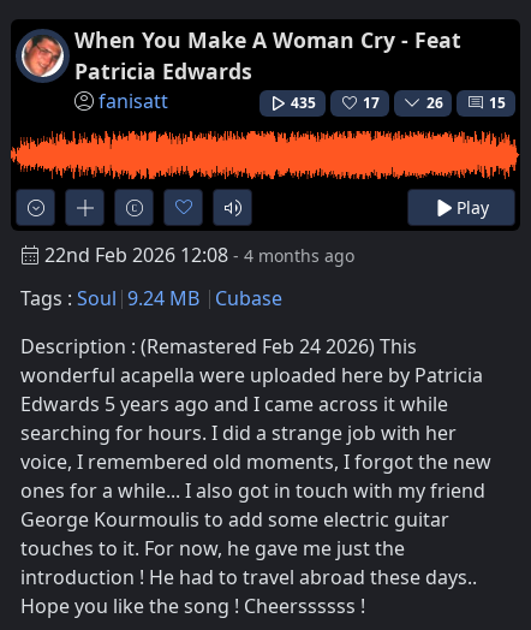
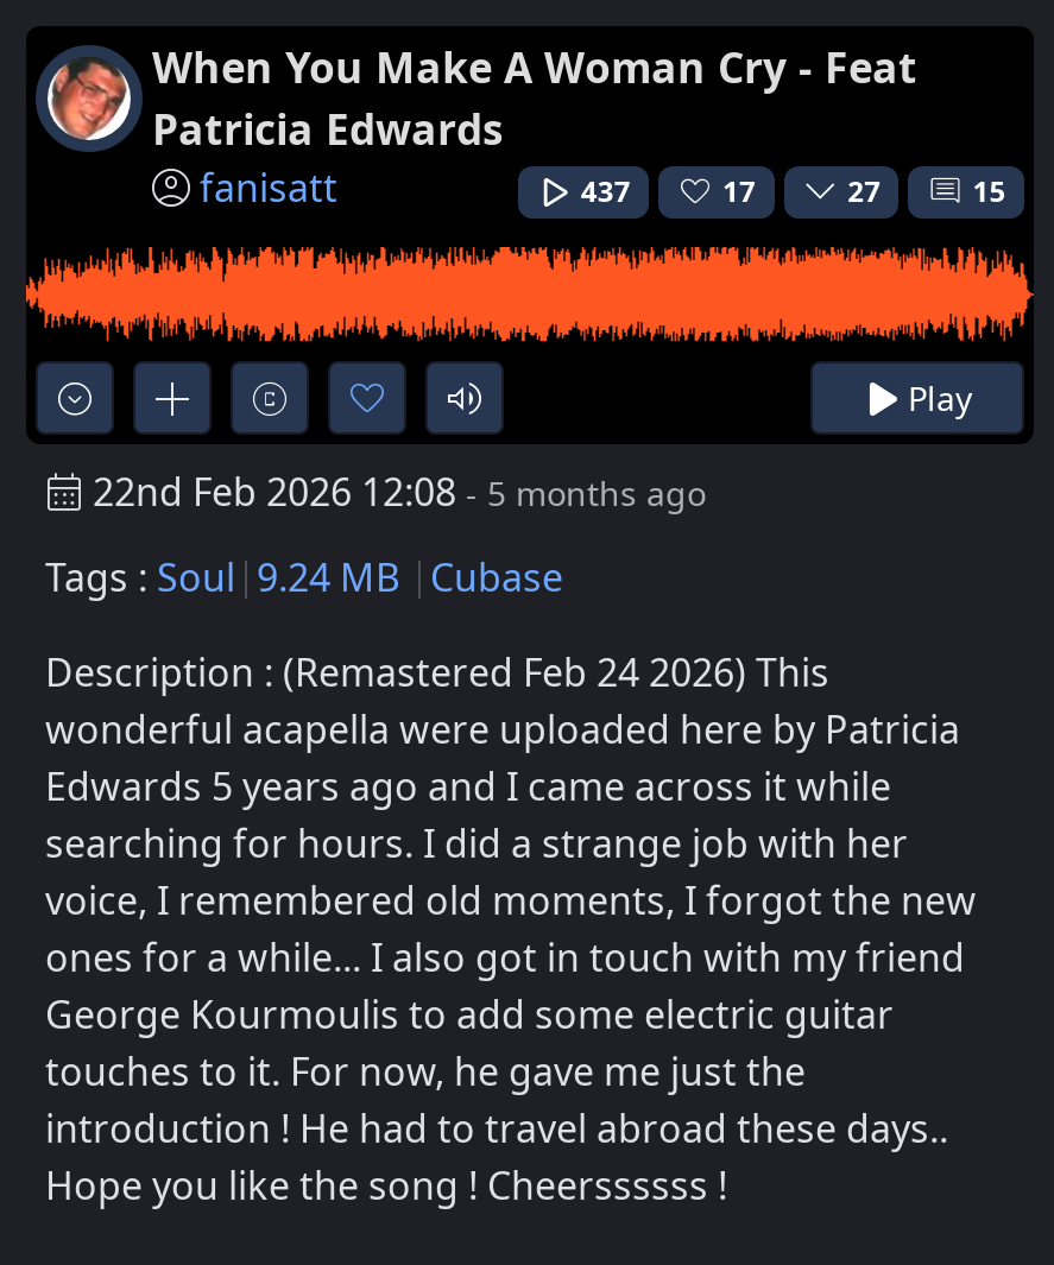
[291,93,316,113] 435 -> [581,172,631,212] 437
[426,93,443,113] 26 -> [847,172,881,212] 27
[44,241,354,268] 22nd Feb 2026 12:08 - 4 months ago -> [93,465,706,517] 22nd Feb 2026 12:08 - 5 months ago

